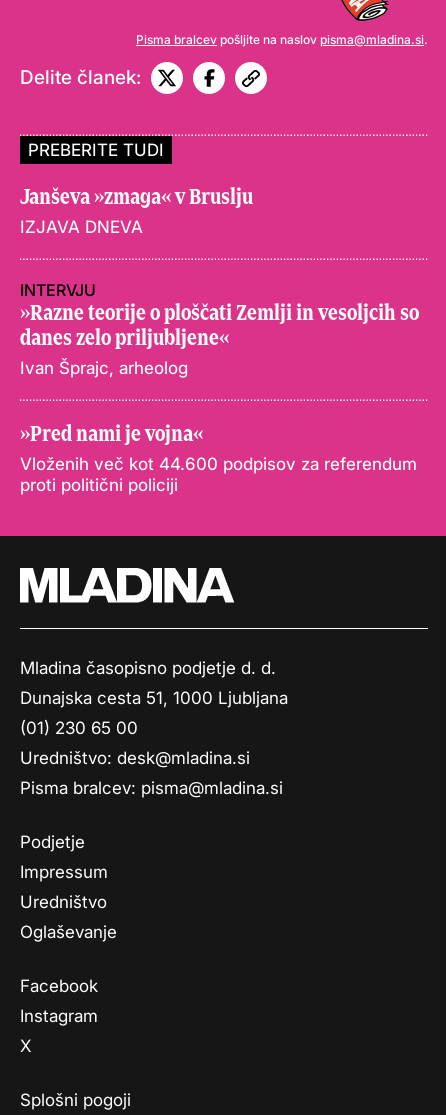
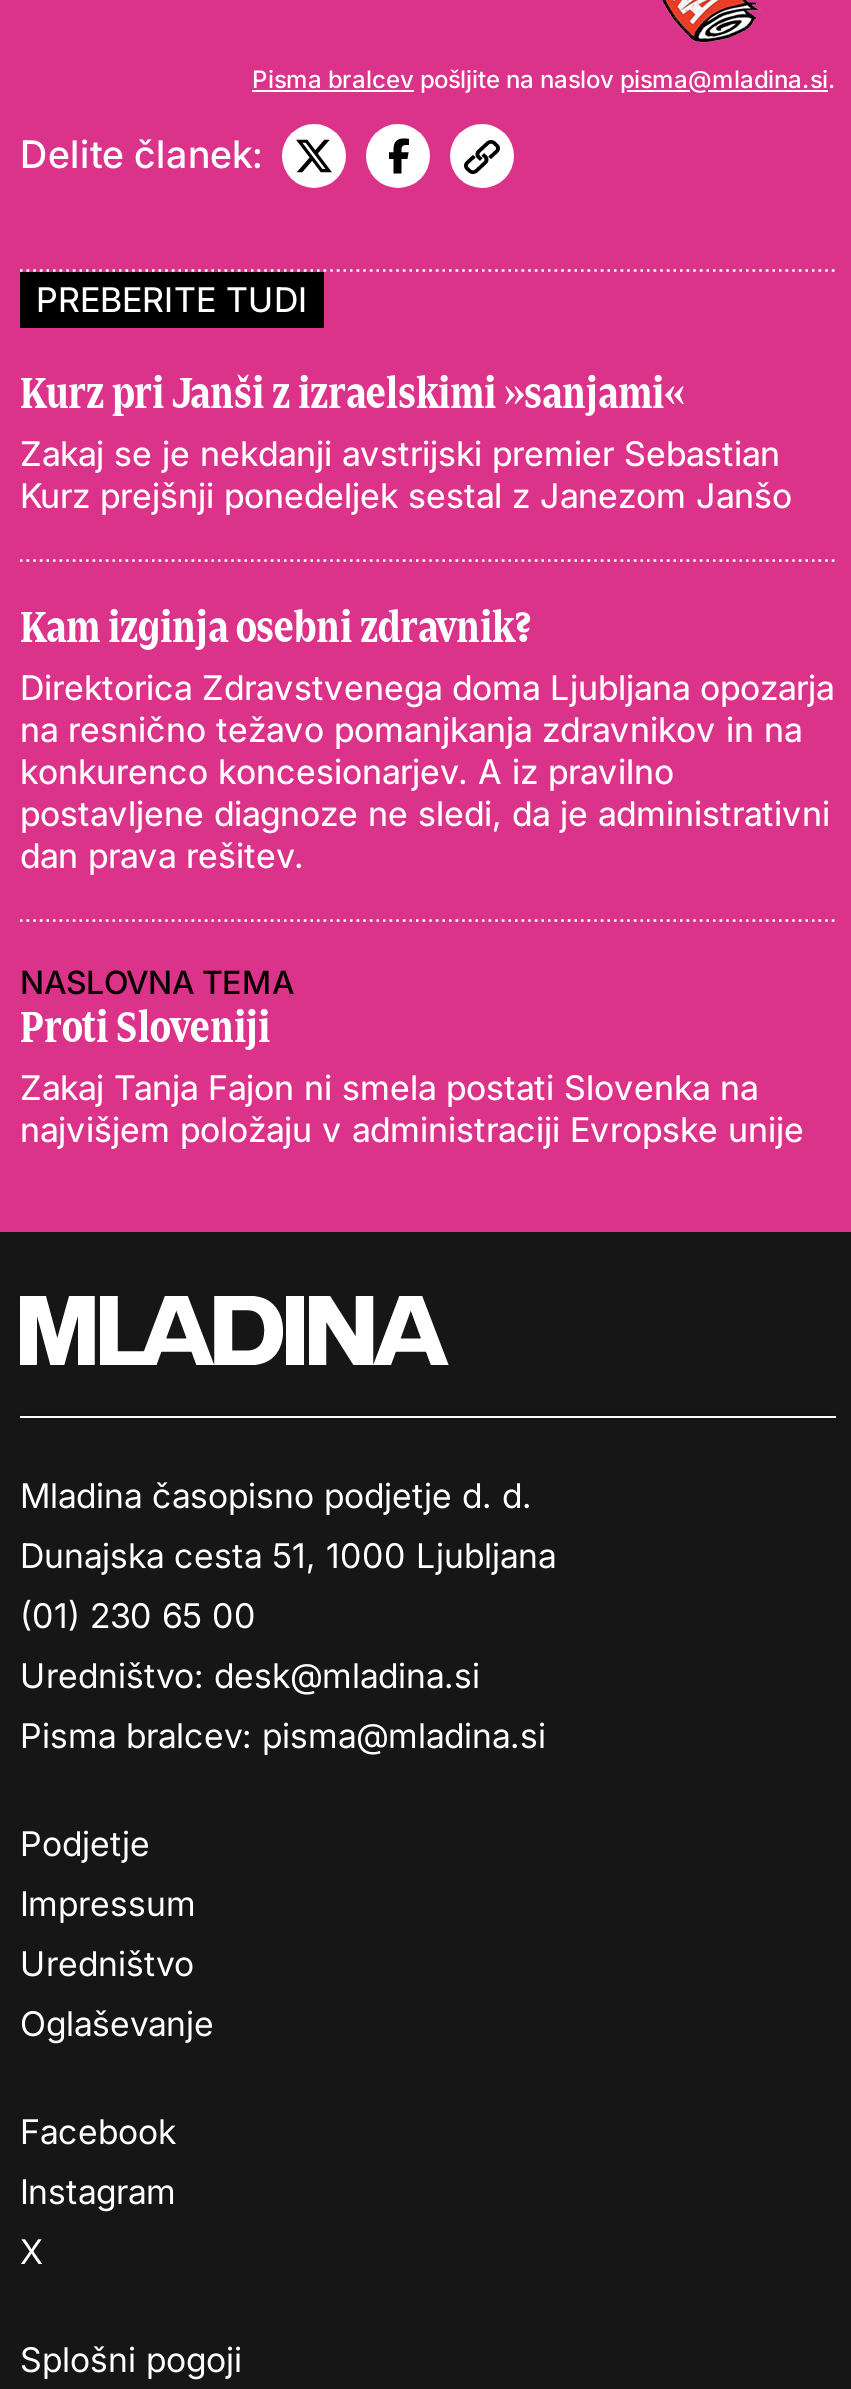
[20,184,257,237] Janševa »zmaga« v Bruslju | IZJAVA DNEVA -> [20,368,792,516] Kurz pri Janši z izraelskimi »sanjami« | Zakaj se je nekdanji avstrijski premier Sebastian | Kurz prejšnji ponedeljek sestal z Janezom Janšo
[20,280,419,378] INTERVJU | »Razne teorije o ploščati Zemlji in vesoljcih so | danes zelo priljubljene« | Ivan Šprajc, arheolog -> [20,602,834,876] Kam izginja osebni zdravnik? | Direktorica Zdravstvenega doma Ljubljana opozarja | na resnično težavo pomanjkanja zdravnikov in na | konkurenco koncesionarjev. A iz pravilno | postavljene diagnoze ne sledi, da je administrativni | dan prava rešitev.
[20,421,417,495] »Pred nami je vojna« | Vloženih več kot 44.600 podpisov za referendum | proti politični policiji -> [20,962,804,1150] NASLOVNA TEMA | Proti Sloveniji | Zakaj Tanja Fajon ni smela postati Slovenka na | najvišjem položaju v administraciji Evropske unije

